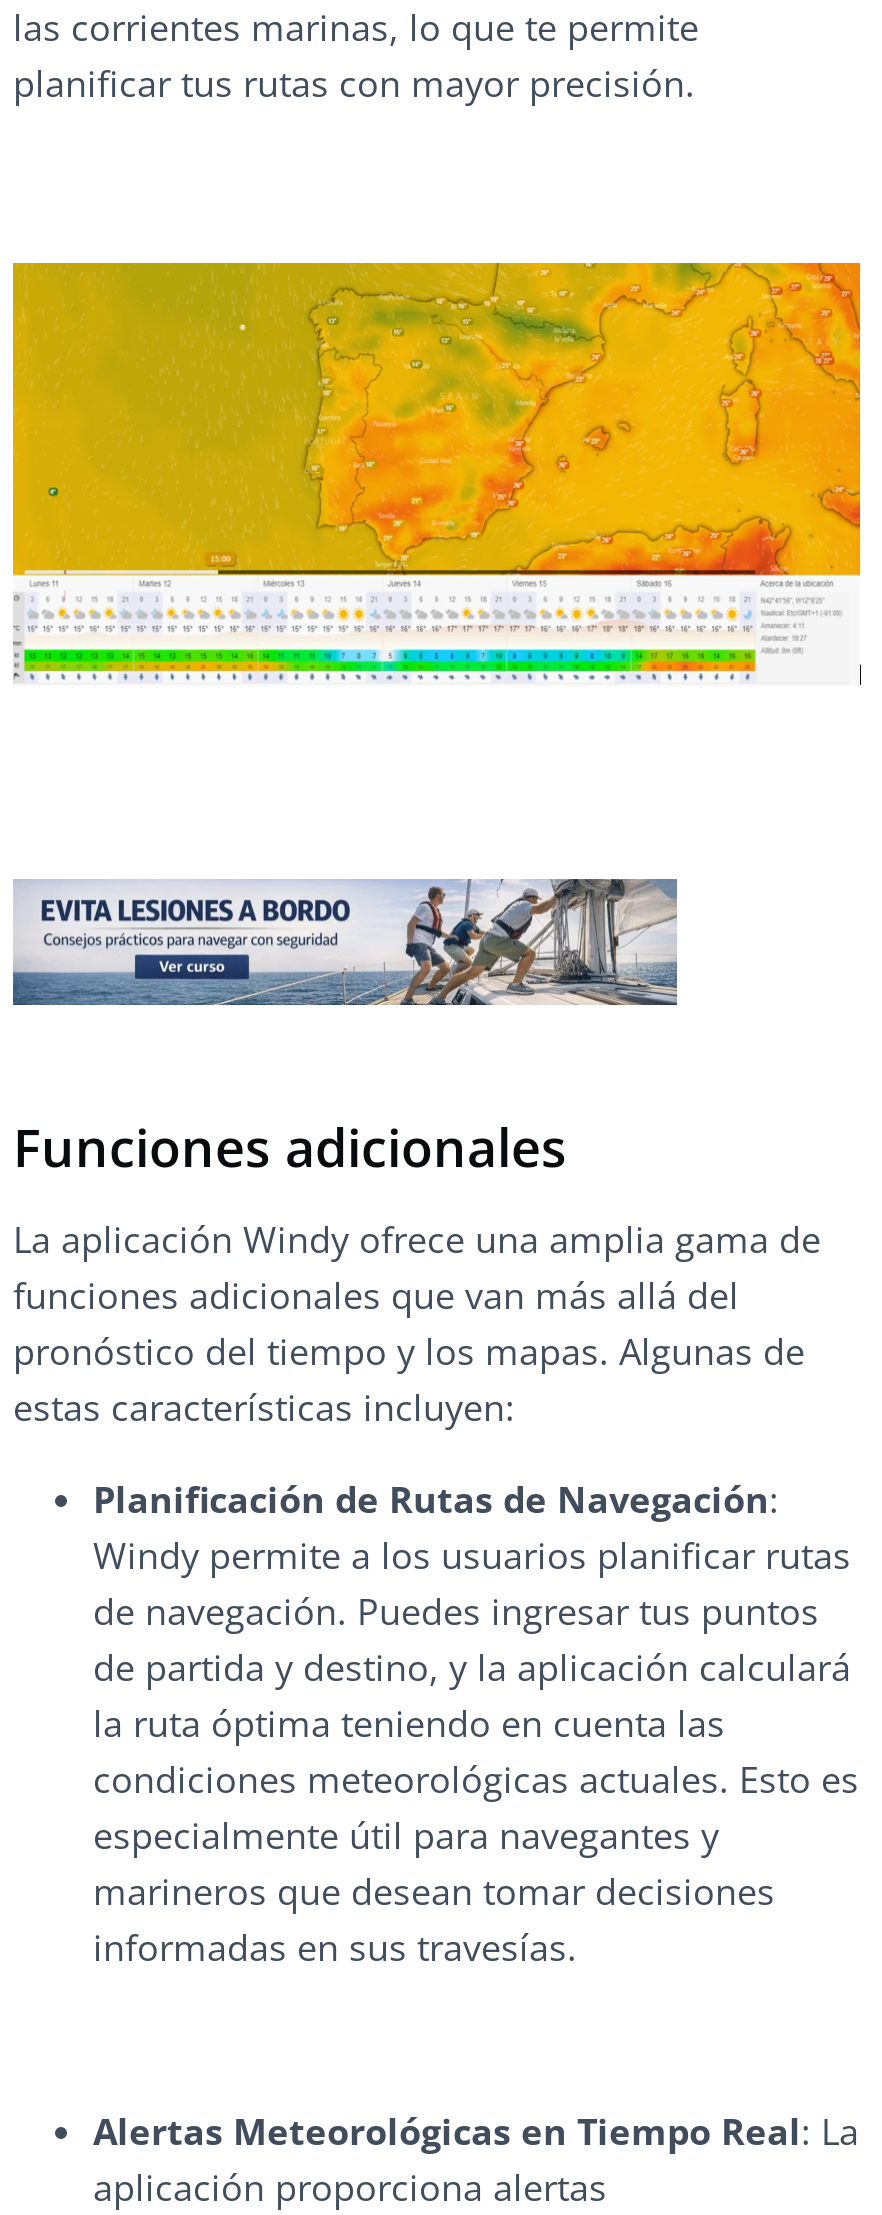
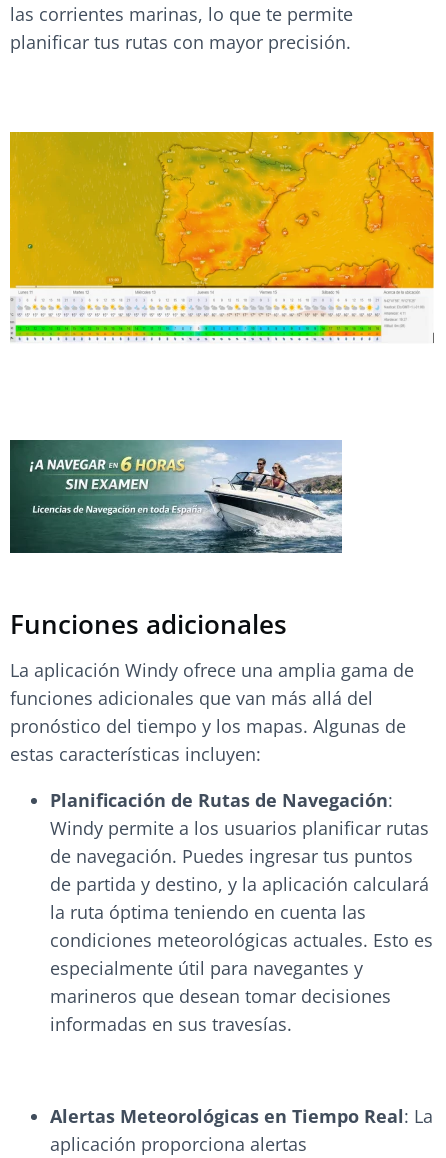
[13,878,677,1008] [image] -> [9,440,342,554] [image]

